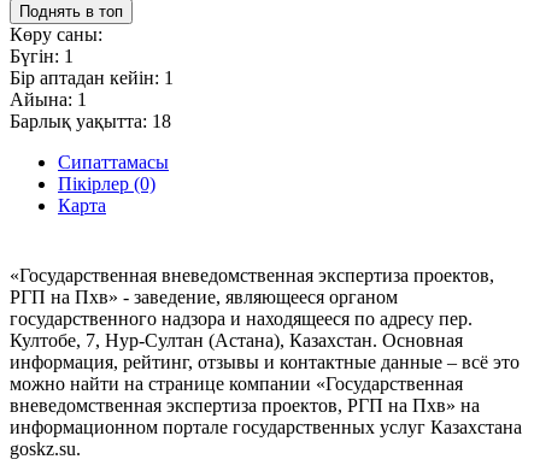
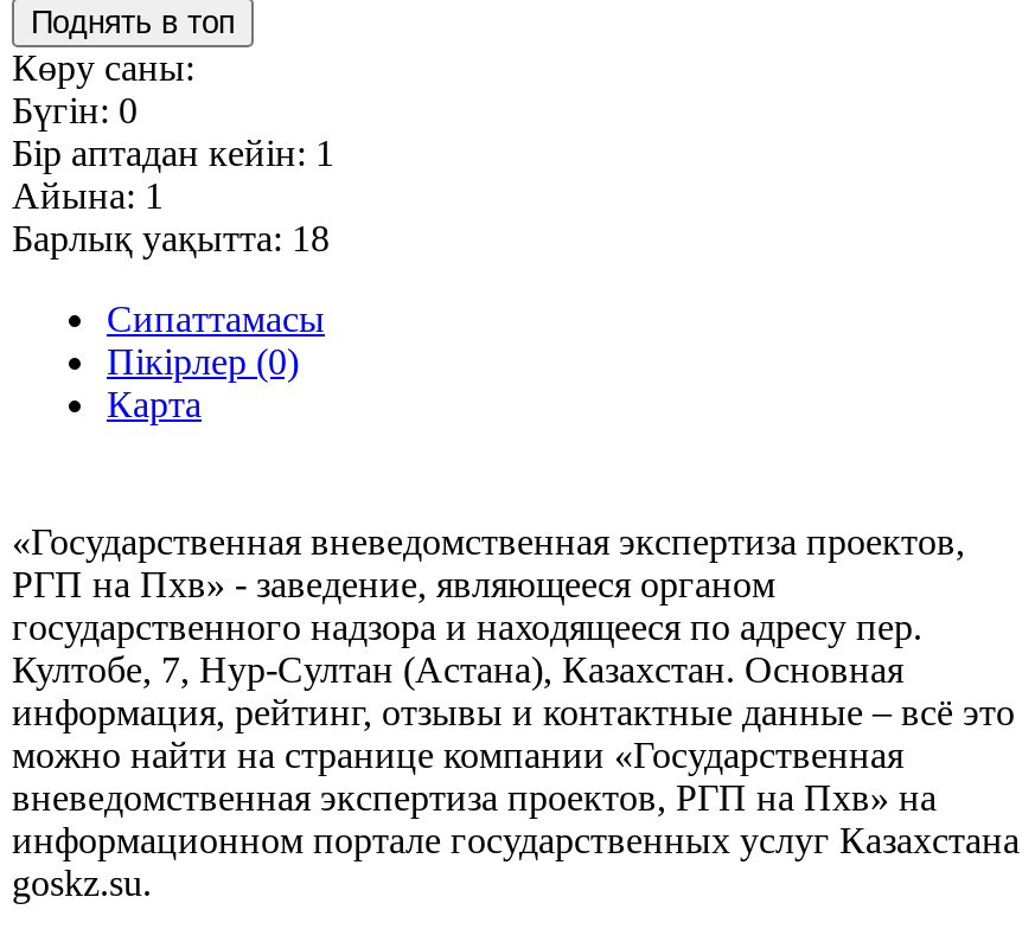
[10,46,74,66] Бүгін: 1 -> [12,90,138,130] Бүгін: 0

